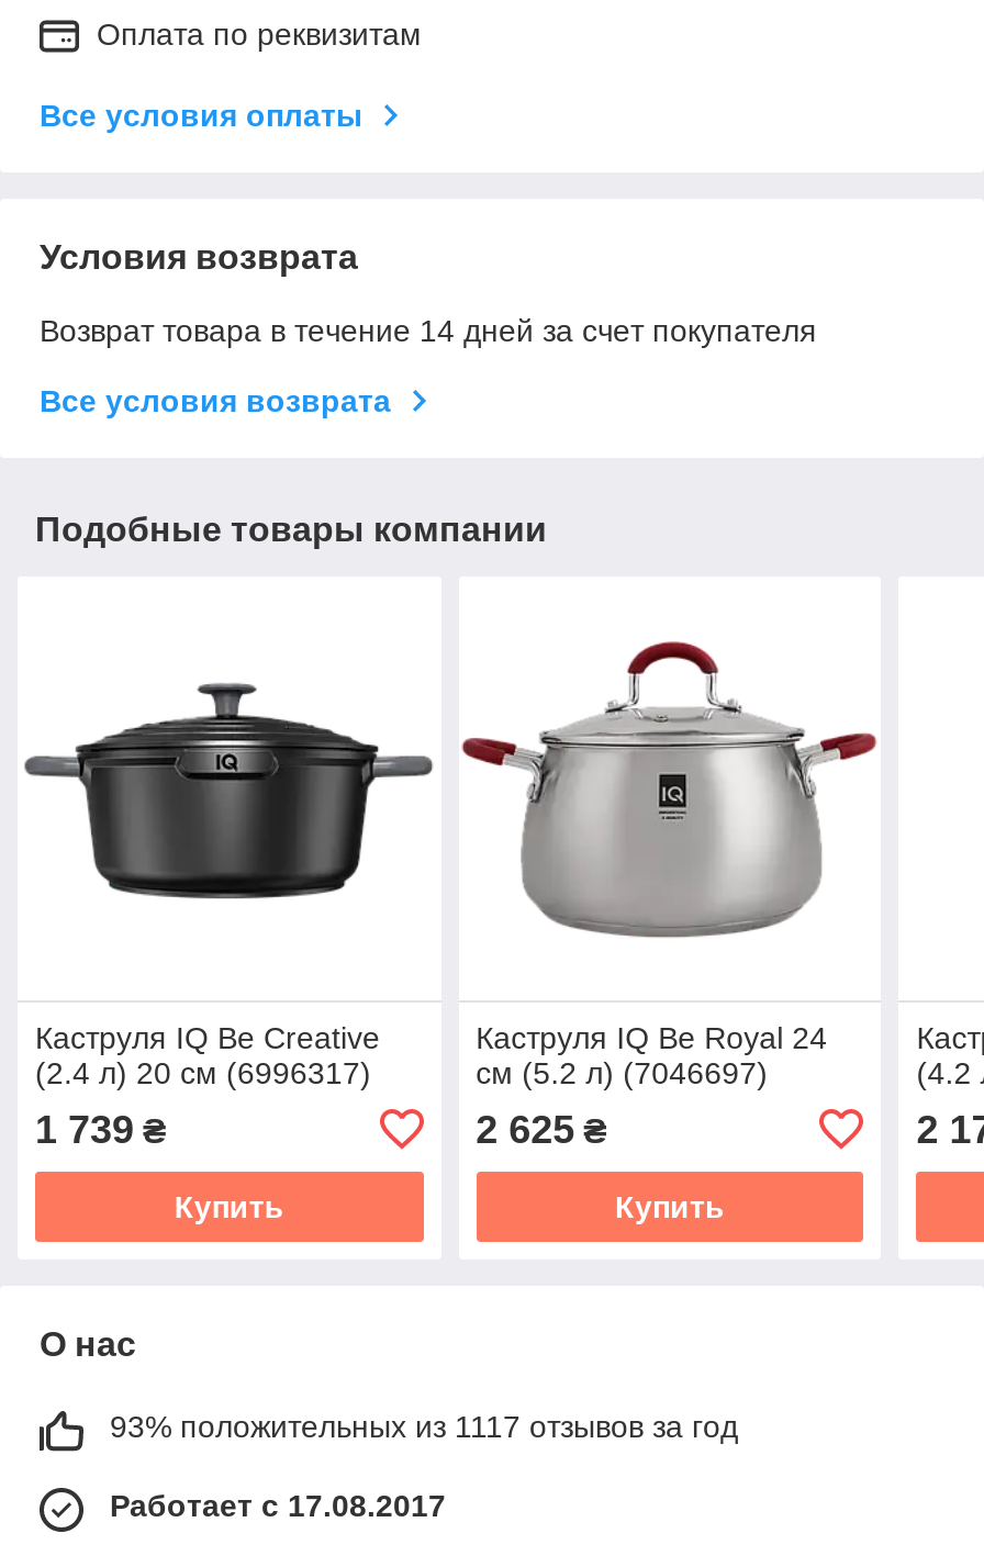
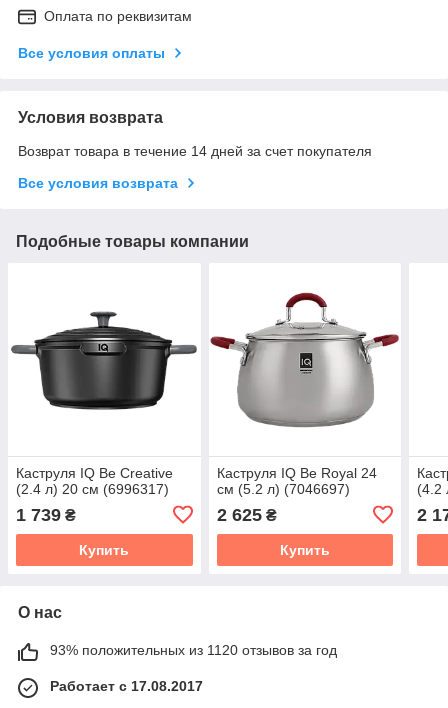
[110,1408,738,1444] 93% положительных из 1117 отзывов за год -> [50,642,337,658] 93% положительных из 1120 отзывов за год

